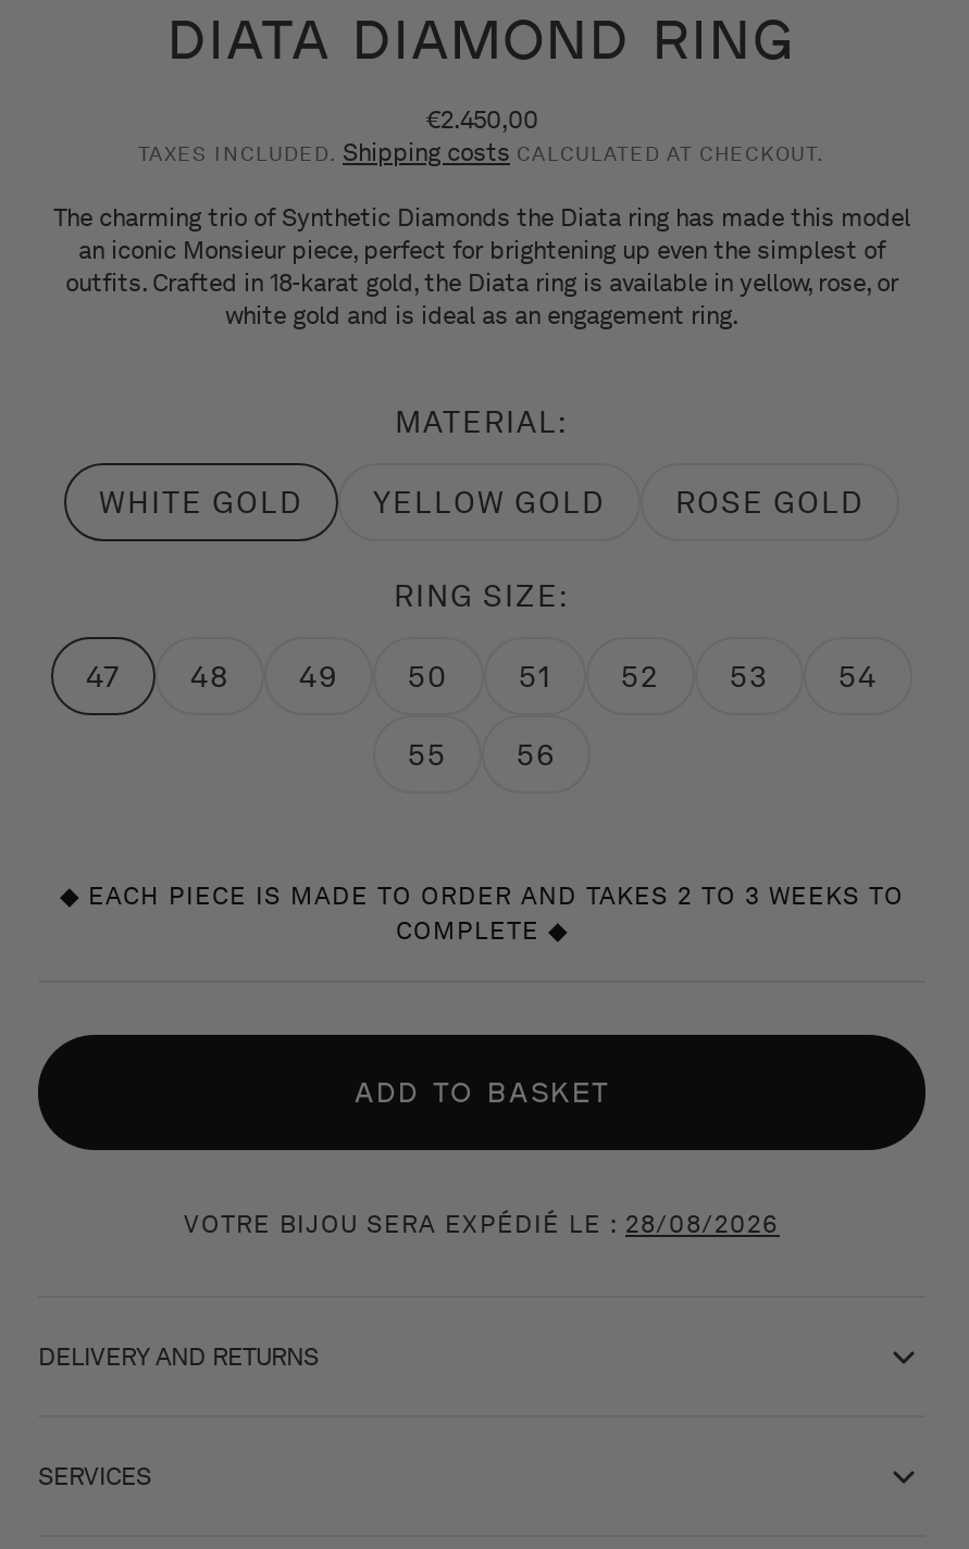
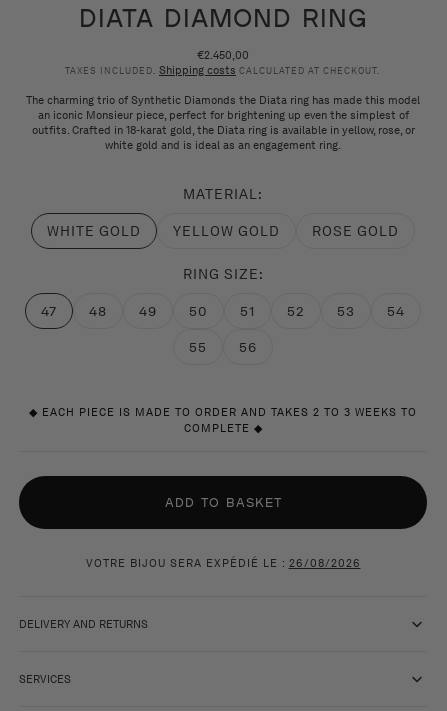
[184,1209,780,1240] VOTRE BIJOU SERA EXPÉDIÉ LE : 28/08/2026 -> [85,556,360,570] VOTRE BIJOU SERA EXPÉDIÉ LE : 26/08/2026

